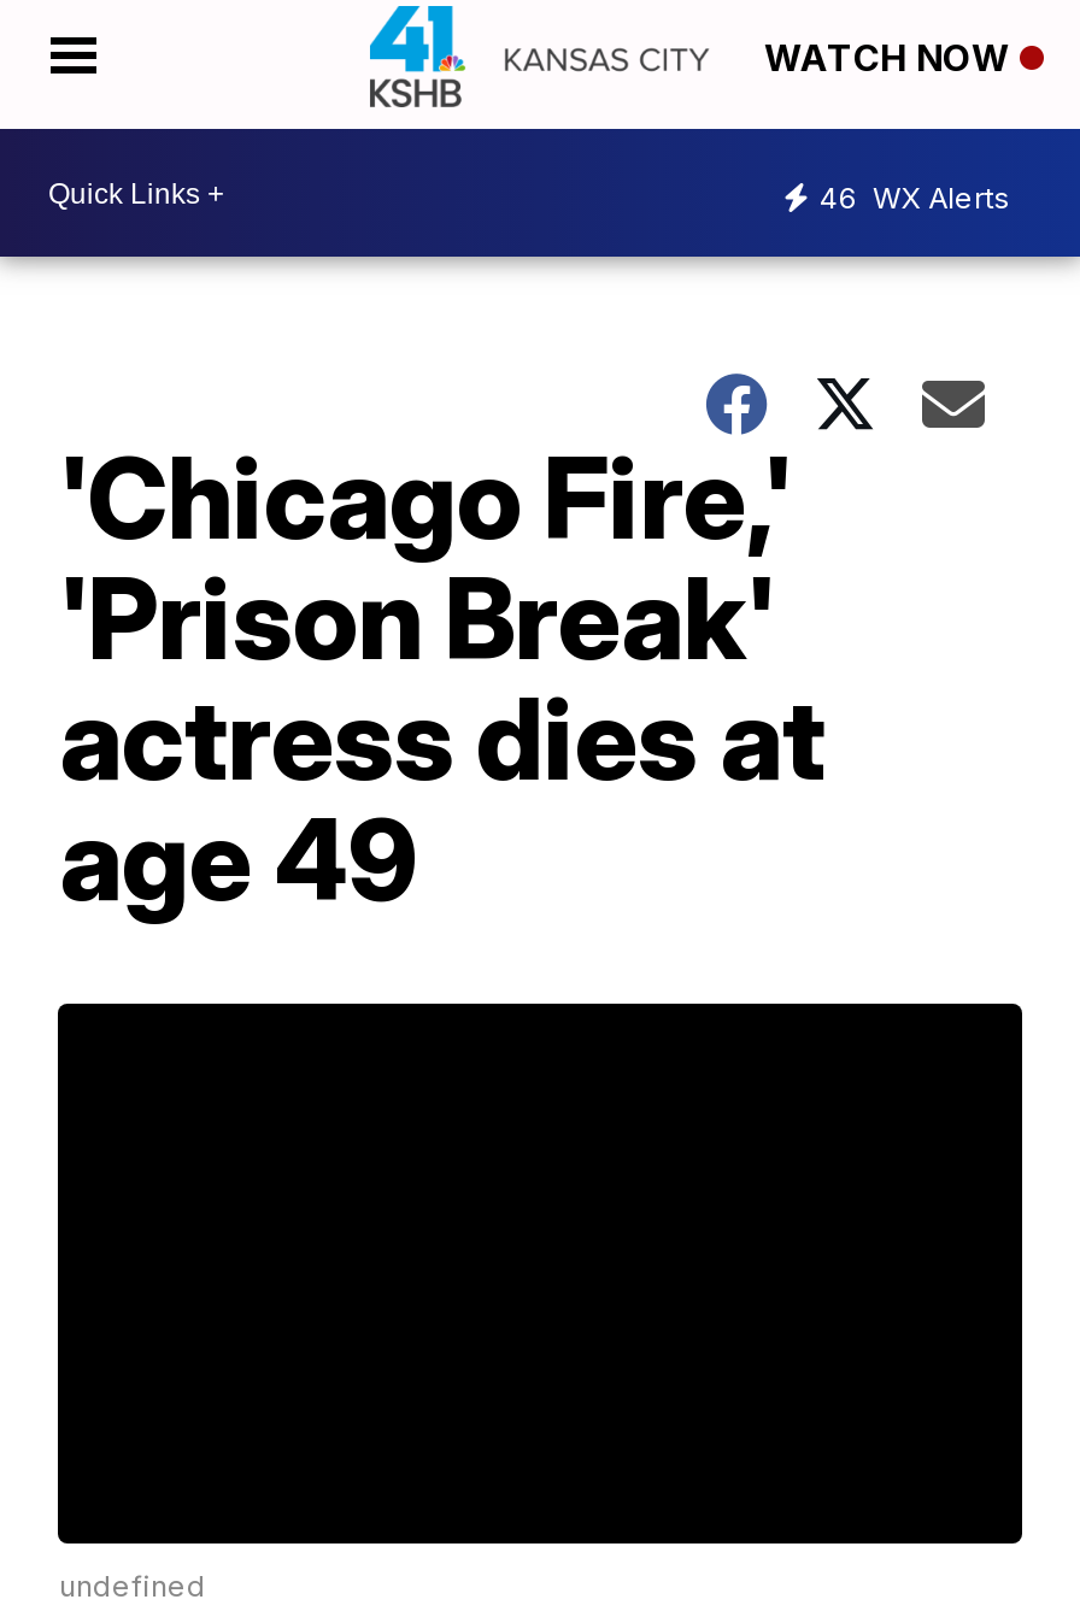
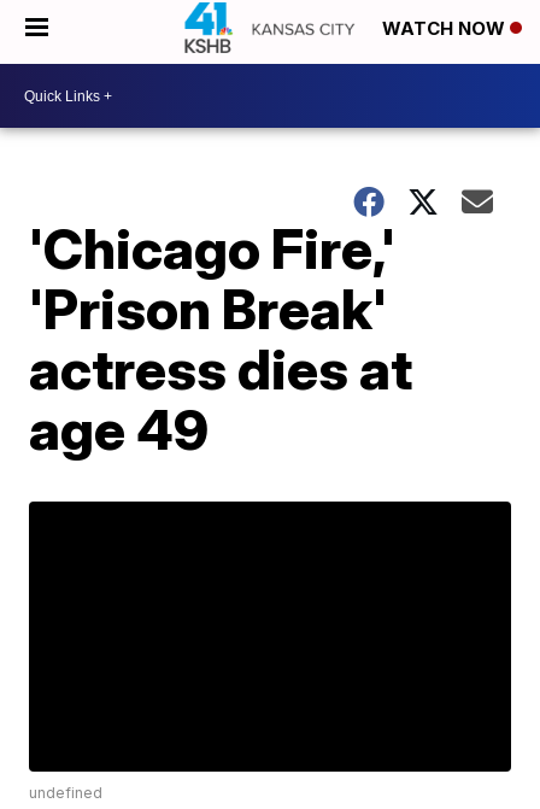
[820,178,1010,214] 46 WX Alerts -> none

